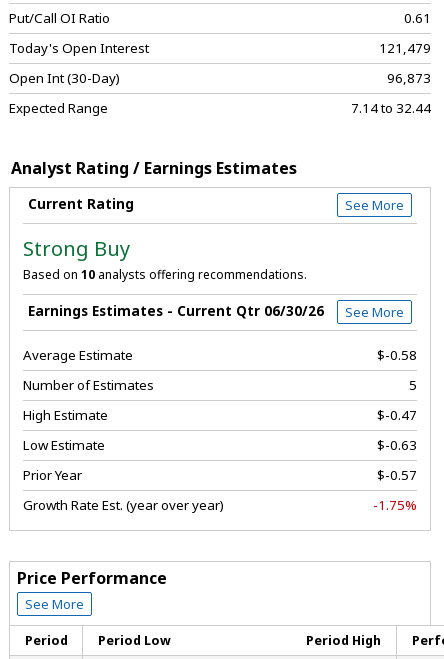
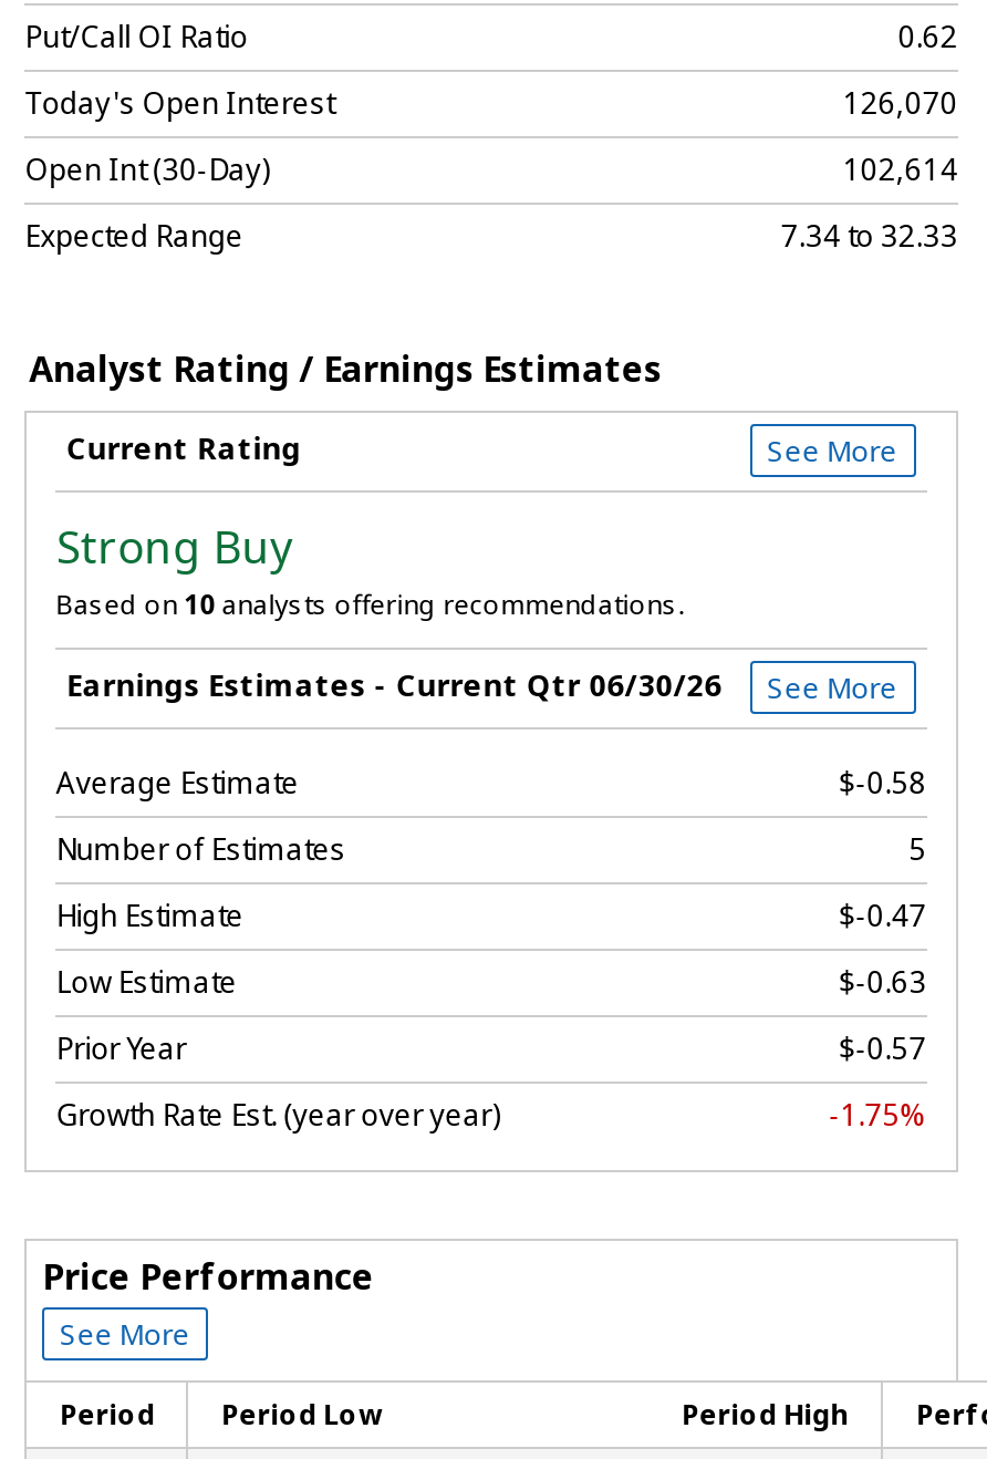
[404,9,431,27] 0.61 -> [898,16,958,56] 0.62
[379,39,431,57] 121,479 -> [843,82,958,122] 126,070
[387,69,431,87] 96,873 -> [843,149,958,188] 102,614
[351,99,431,117] 7.14 to 32.44 -> [781,215,958,255] 7.34 to 32.33

